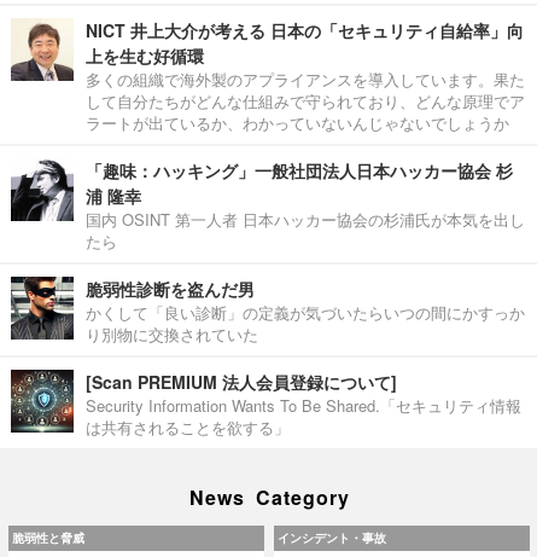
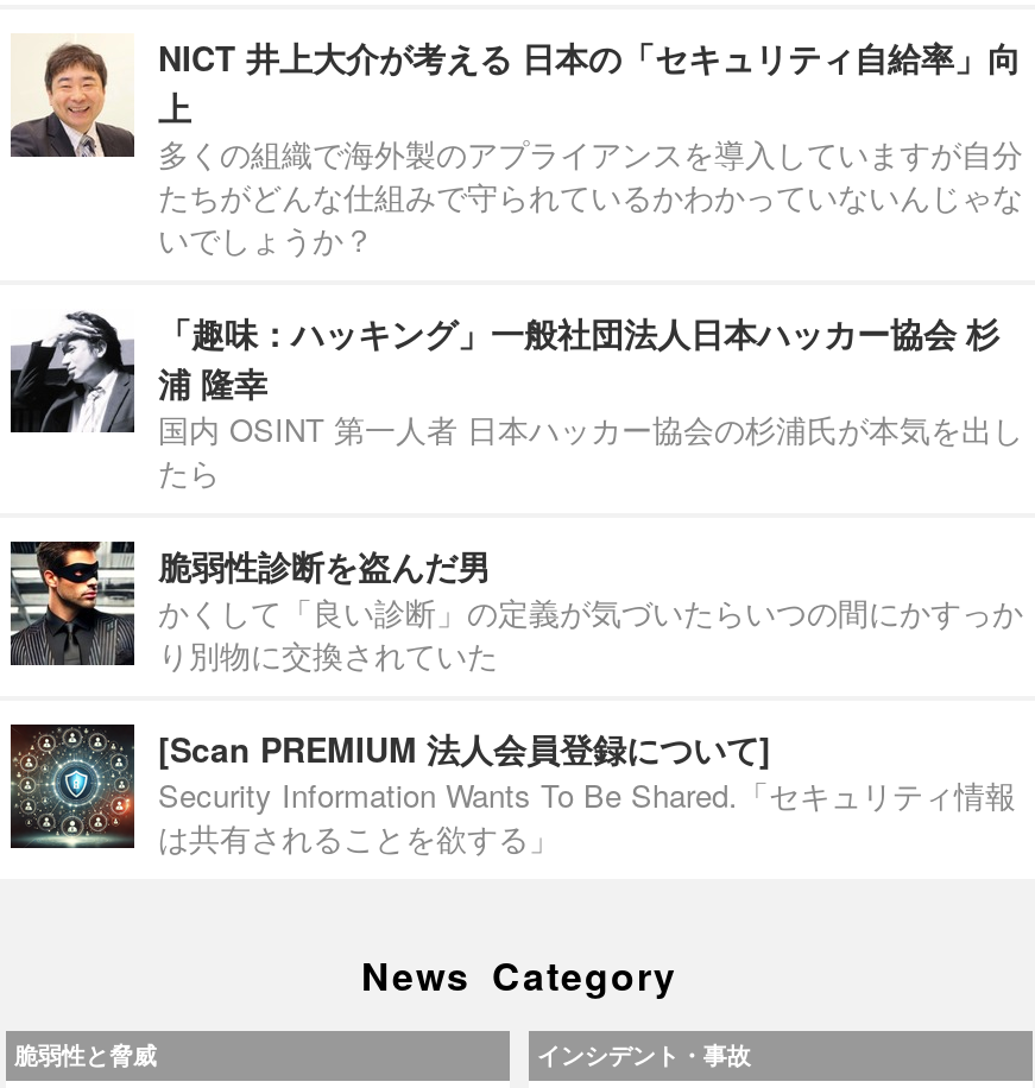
[86,43,525,134] 上を生む好循環 | 多くの組織で海外製のアプライアンスを導入しています。果た | して自分たちがどんな仕組みで守られており、どんな原理でア | ラートが出ているか、わかっていないんじゃないでしょうか -> [158,82,1023,261] 上 | 多くの組織で海外製のアプライアンスを導入していますが自分 | たちがどんな仕組みで守られているかわかっていないんじゃな | いでしょうか？

